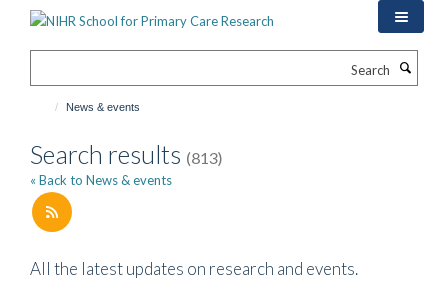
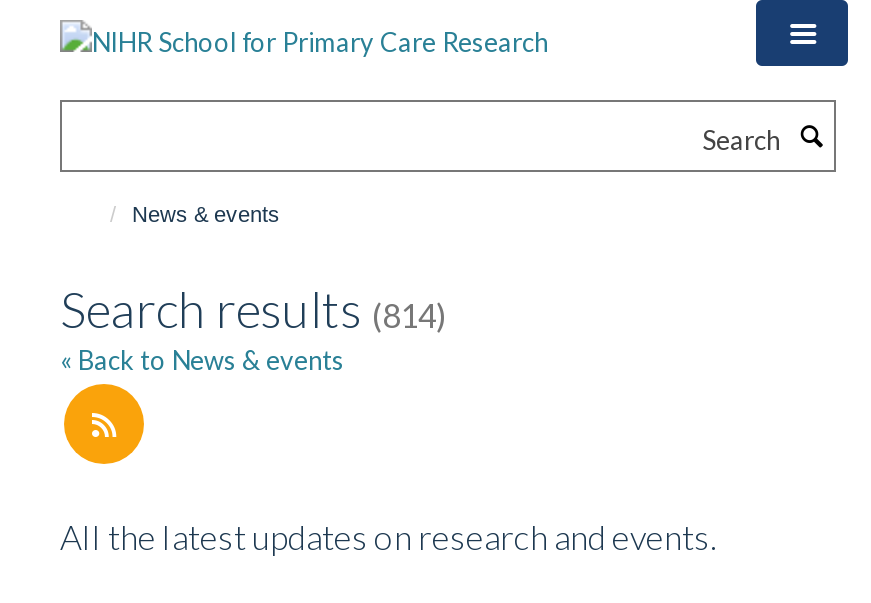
[30,139,223,169] Search results (813) -> [60,278,446,338] Search results (814)

